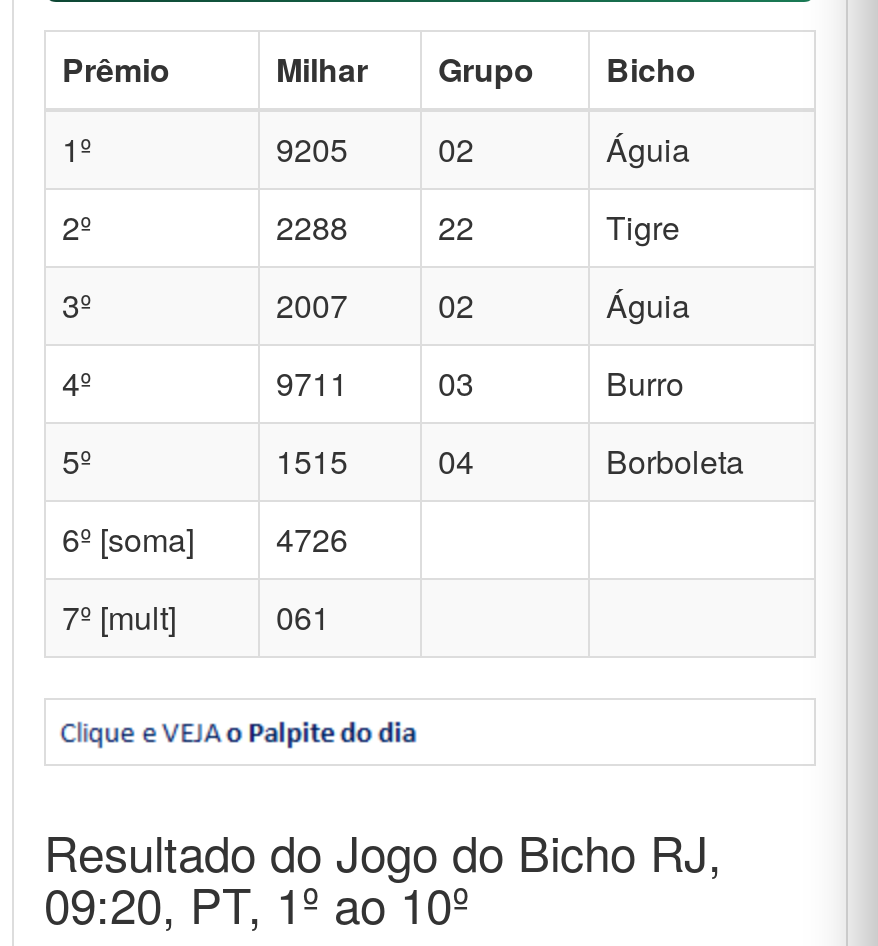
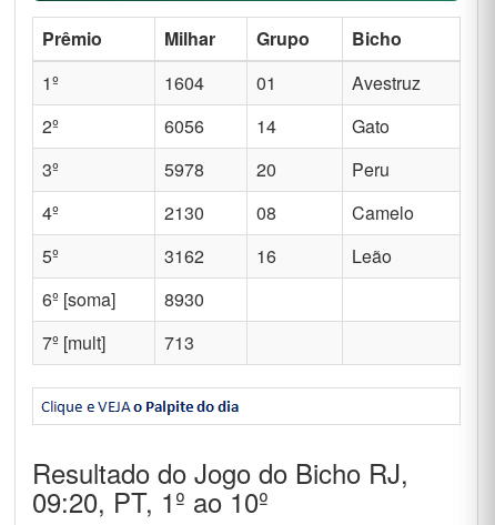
[276,127,690,173] 9205 | 02 | Águia -> [164,70,421,96] 1604 | 01 | Avestruz
[276,205,680,251] 2288 | 22 | Tigre -> [164,114,390,139] 6056 | 14 | Gato
[276,283,690,329] 2007 | 02 | Águia -> [164,157,390,182] 5978 | 20 | Peru
[276,361,684,407] 9711 | 03 | Burro -> [164,200,414,226] 2130 | 08 | Camelo
[276,439,744,485] 1515 | 04 | Borboleta -> [164,243,392,269] 3162 | 16 | Leão
[62,517,348,563] 6º [soma] 4726 -> [42,287,204,312] 6º [soma] 8930
[276,595,330,641] 061 -> [164,330,194,356] 713

